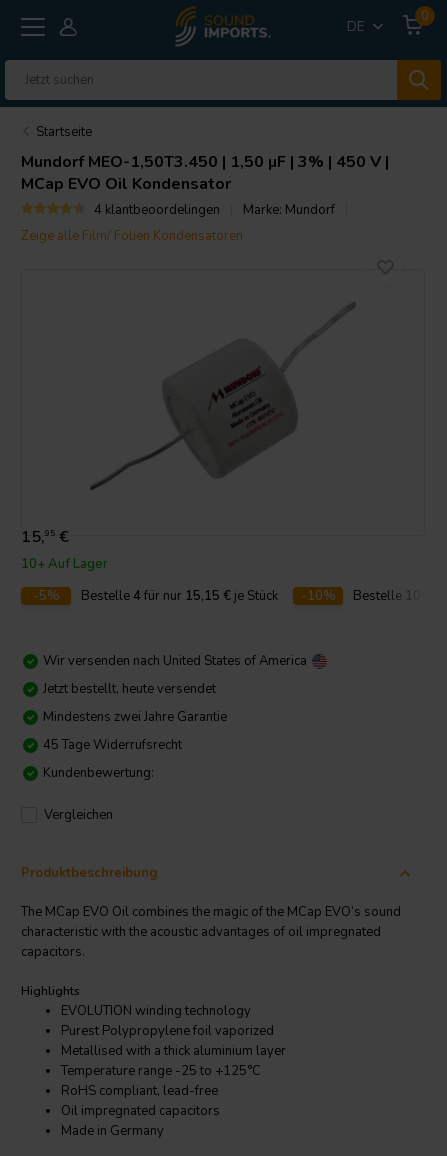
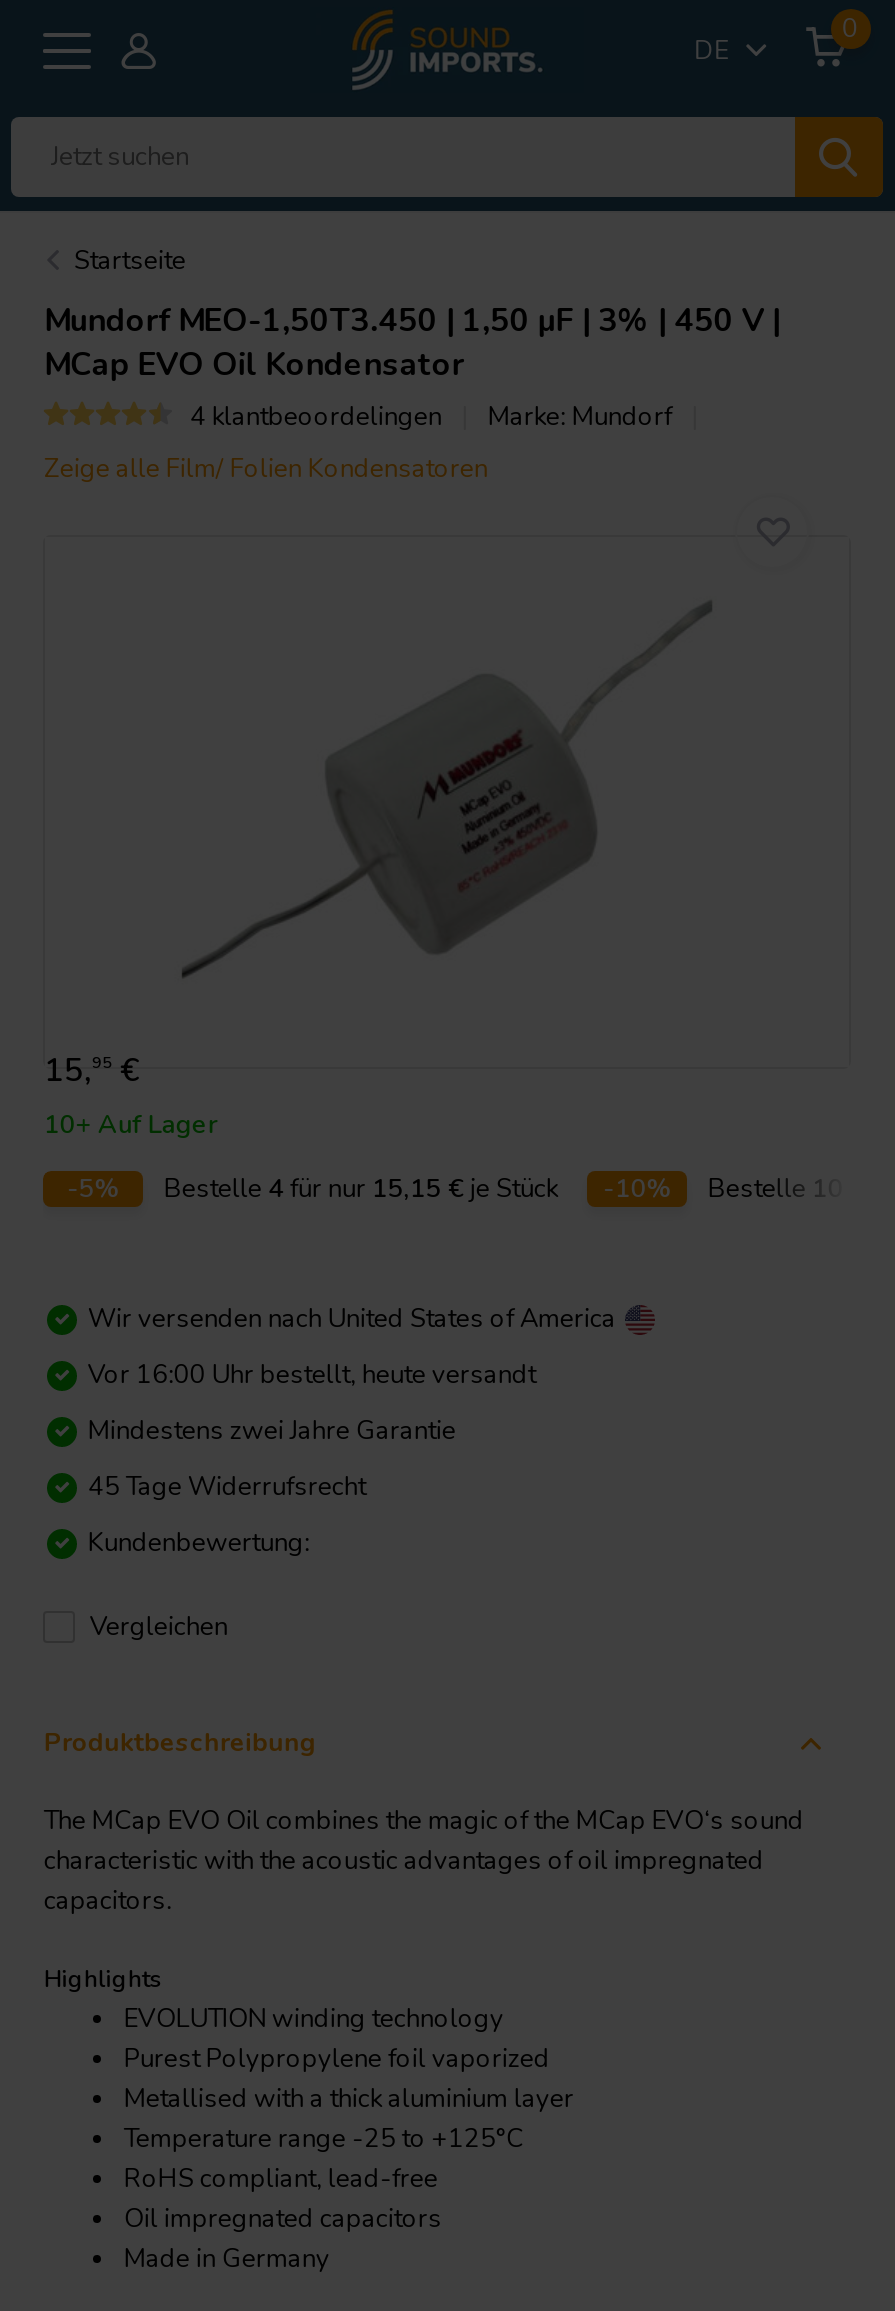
[43,680,216,698] Jetzt bestellt, heute versendet -> [88,1357,536,1393] Vor 16:00 Uhr bestellt, heute versandt

